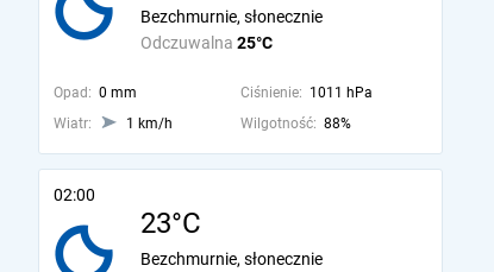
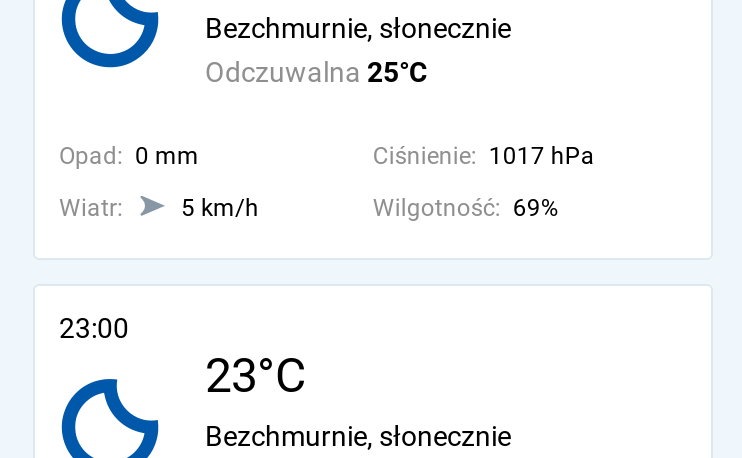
[240,84,372,101] Ciśnienie: 1011 hPa -> [373,142,595,170] Ciśnienie: 1017 hPa
[126,115,173,132] 1 km/h -> [181,194,259,222] 5 km/h
[240,115,351,132] Wilgotność: 88% -> [373,194,559,222] Wilgotność: 69%
[54,185,95,204] 02:00 -> [59,312,129,344] 23:00

